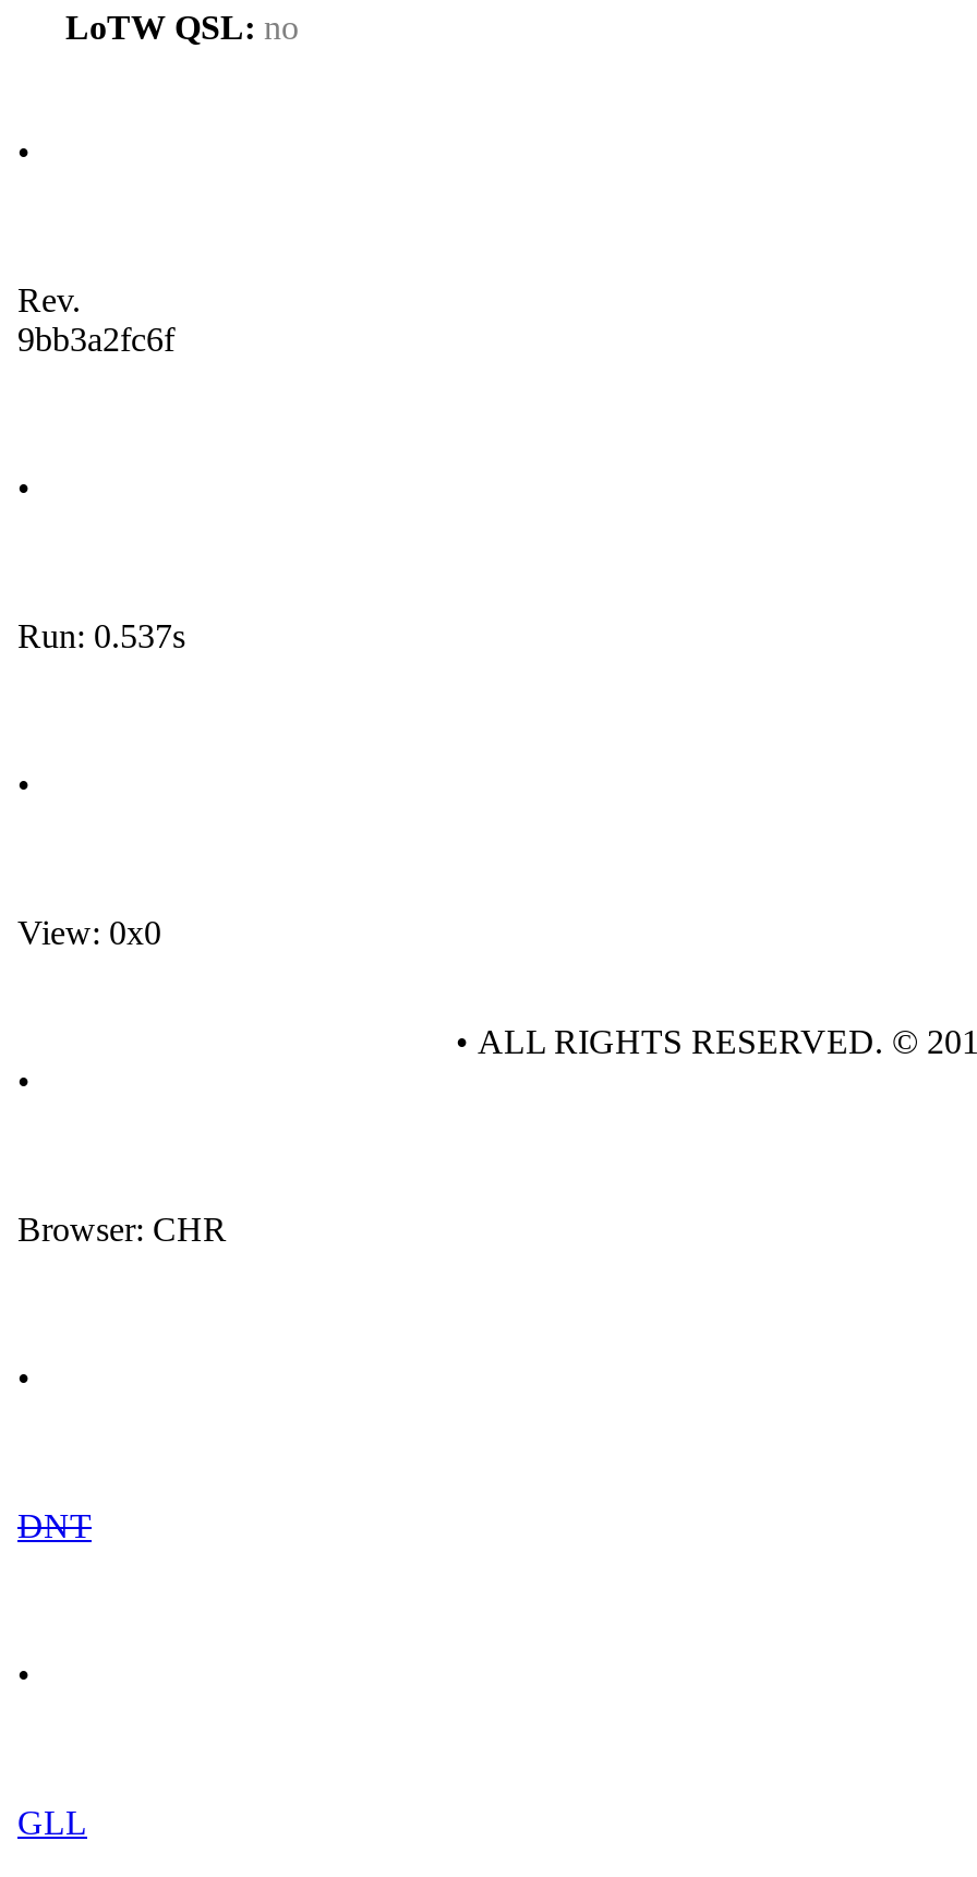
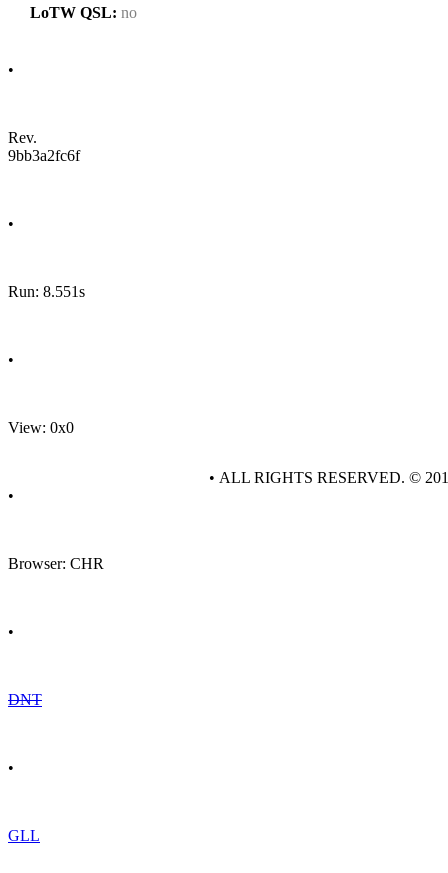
[17,617,185,654] Run: 0.537s -> [8,283,85,300] Run: 8.551s

